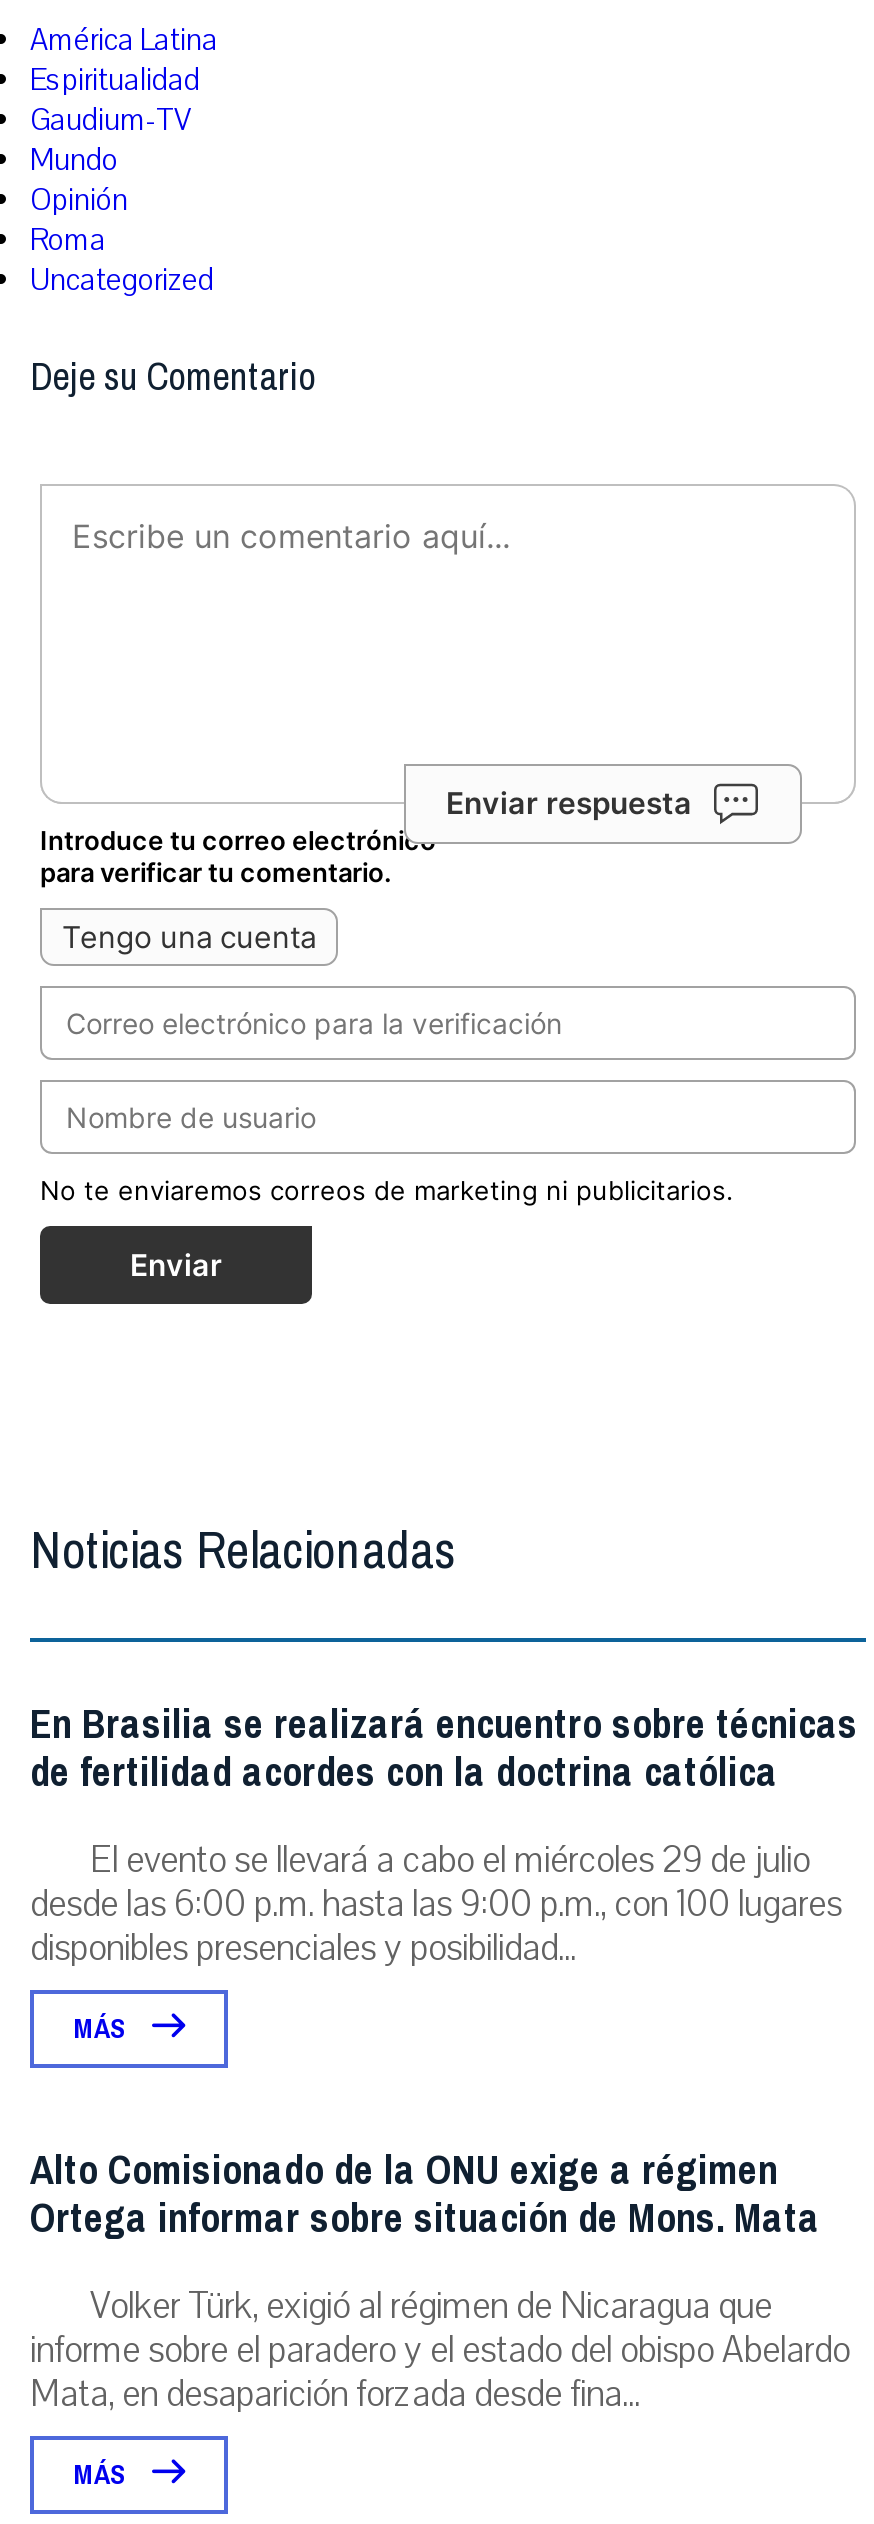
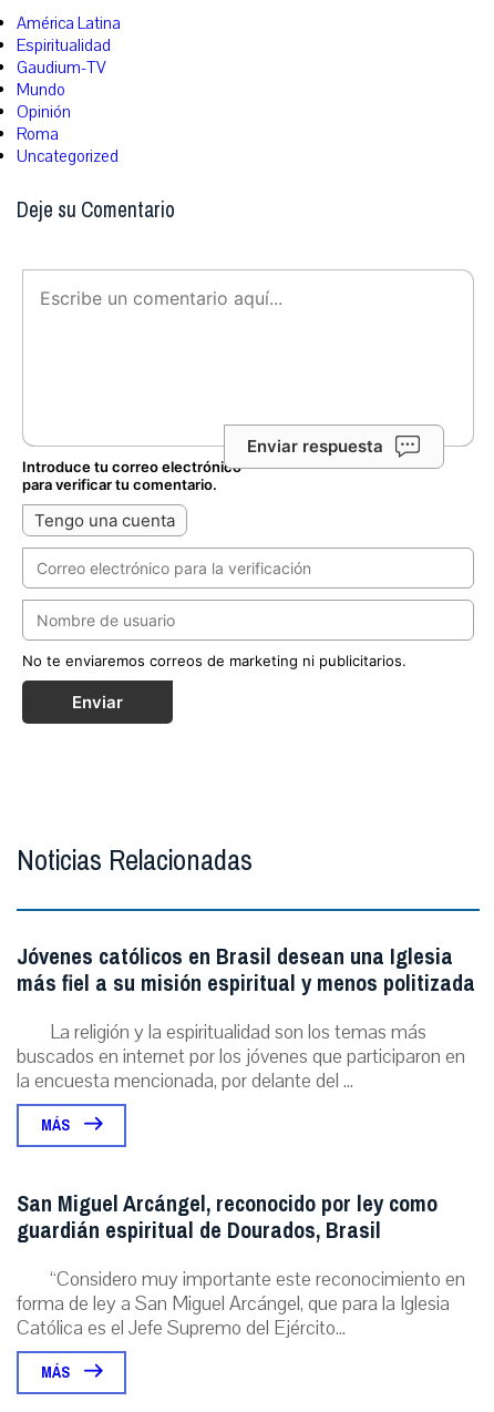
[30,1689,858,1973] En Brasilia se realizará encuentro sobre técnicas | de fertilidad acordes con la doctrina católica | El evento se llevará a cabo el miércoles 29 de julio | desde las 6:00 p.m. hasta las 9:00 p.m., con 100 lugares | disponibles presenciales y posibilidad... -> [17,937,475,1094] Jóvenes católicos en Brasil desean una Iglesia | más fiel a su misión espiritual y menos politizada | La religión y la espiritualidad son los temas más | buscados en internet por los jóvenes que participaron en | la encuesta mencionada, por delante del ...
[30,2135,850,2419] Alto Comisionado de la ONU exige a régimen | Ortega informar sobre situación de Mons. Mata | Volker Türk, exigió al régimen de Nicaragua que | informe sobre el paradero y el estado del obispo Abelardo | Mata, en desaparición forzada desde fina... -> [17,1184,465,1342] San Miguel Arcángel, reconocido por ley como | guardián espiritual de Dourados, Brasil | “Considero muy importante este reconocimiento en | forma de ley a San Miguel Arcángel, que para la Iglesia | Católica es el Jefe Supremo del Ejército...

